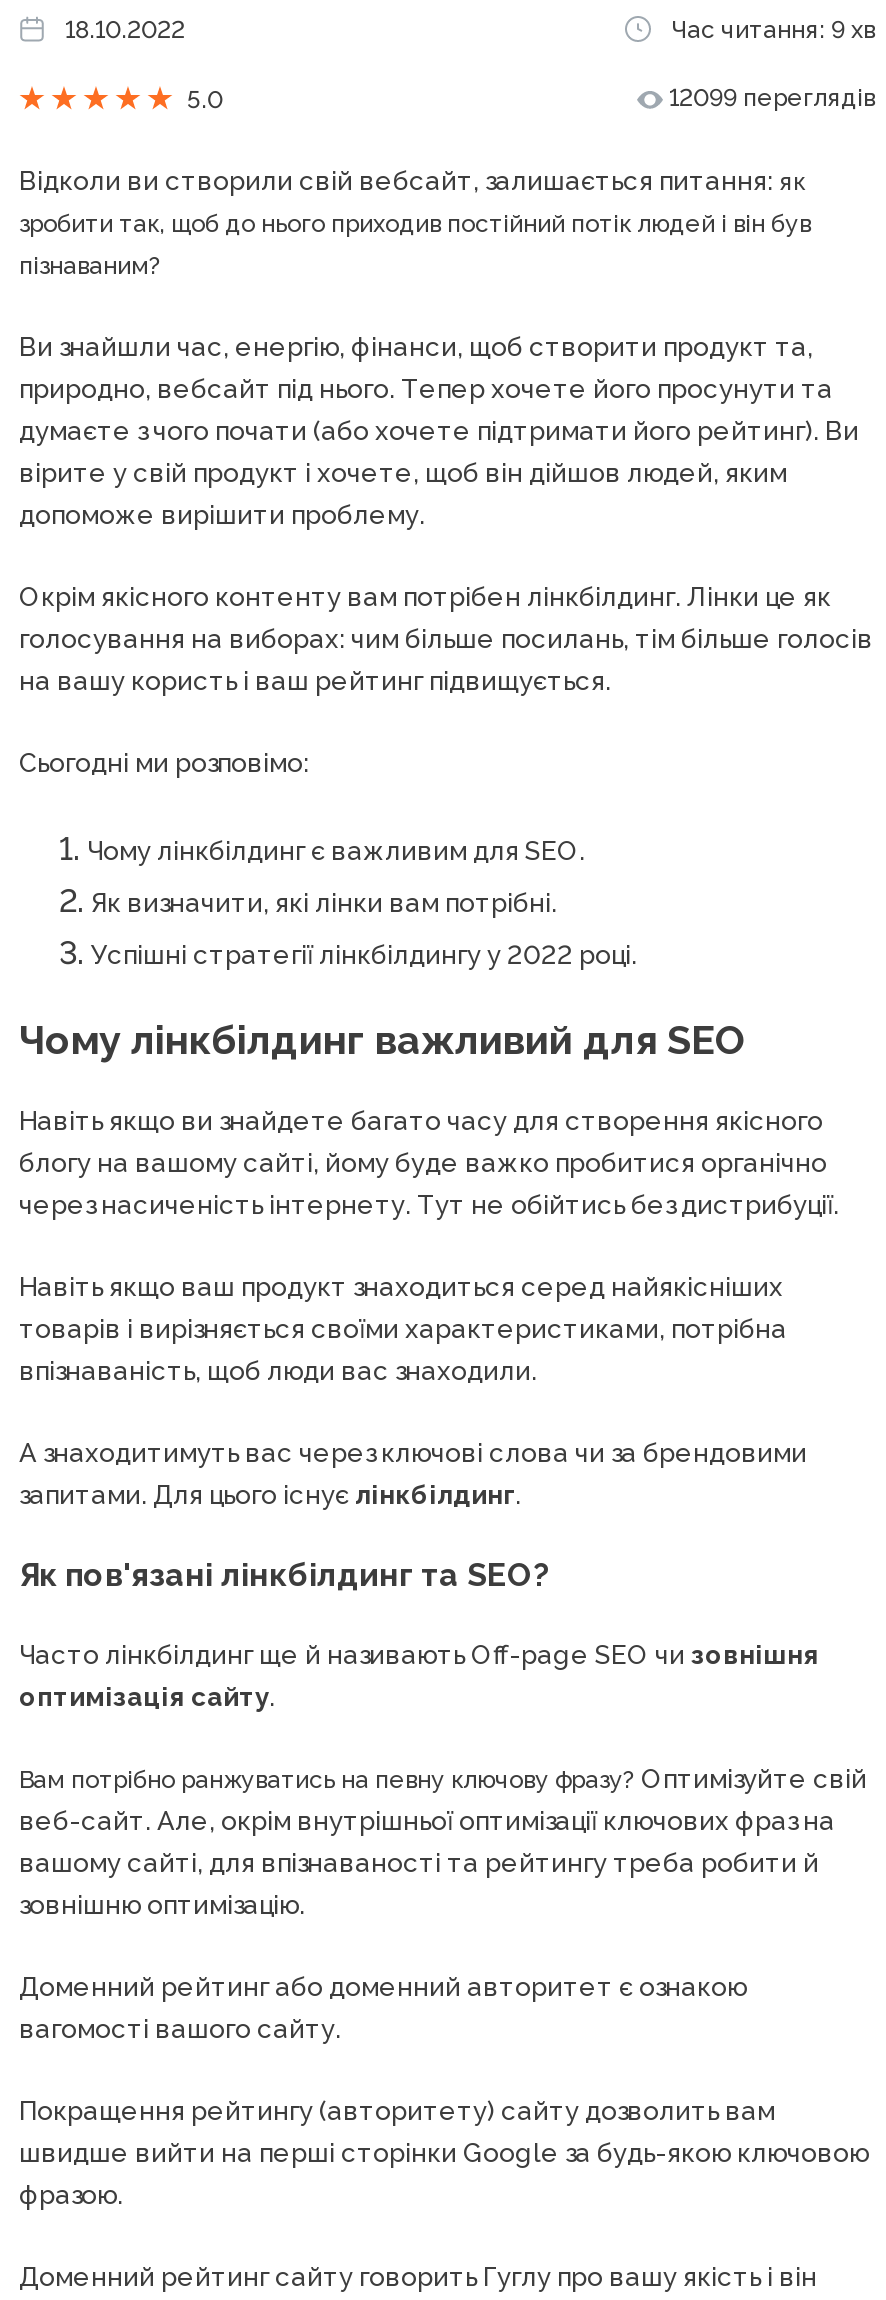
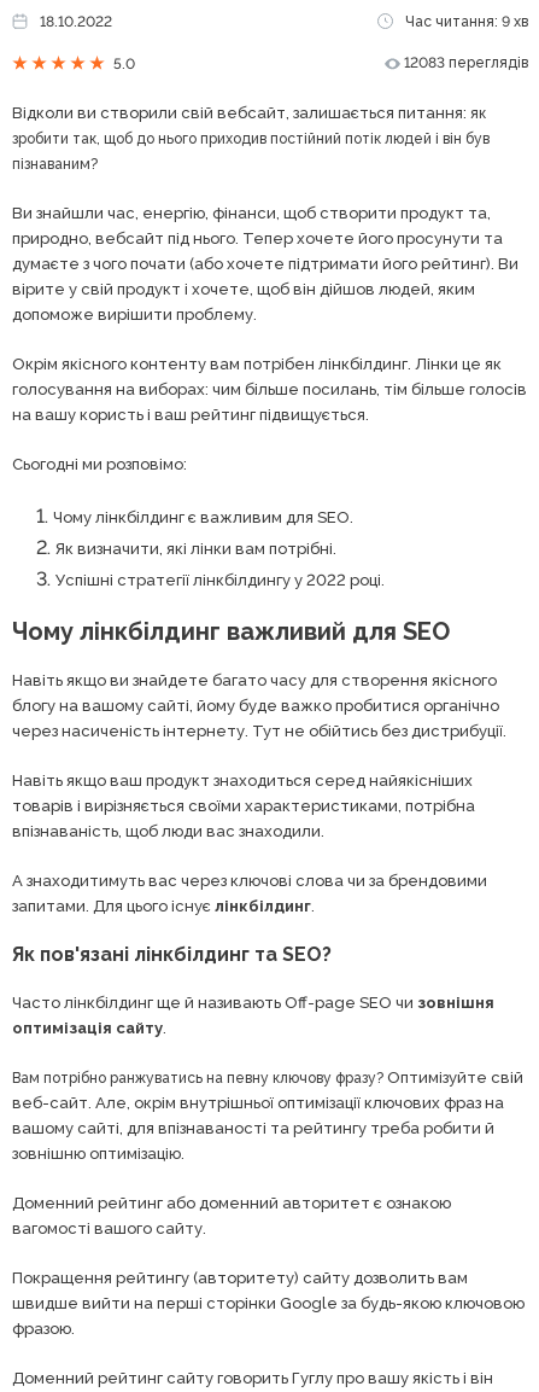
[663,84,875,112] 12099 переглядів -> [400,54,528,71] 12083 переглядів

